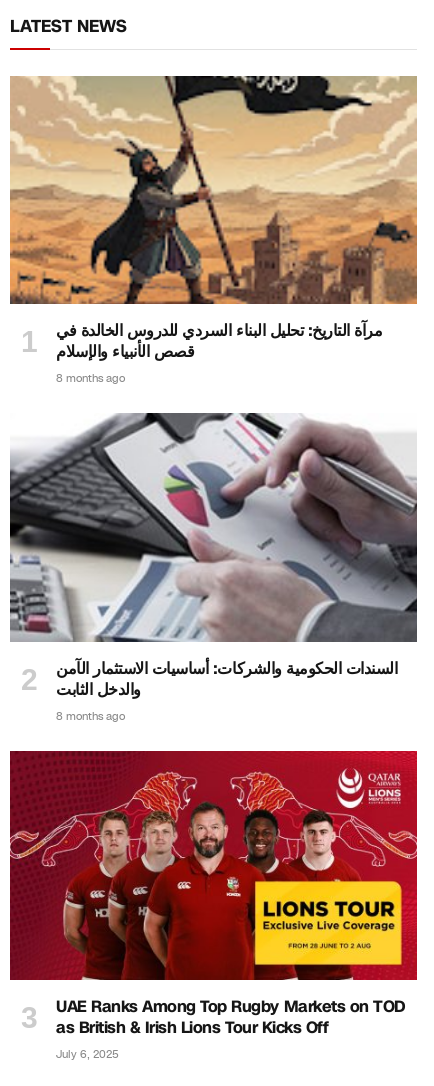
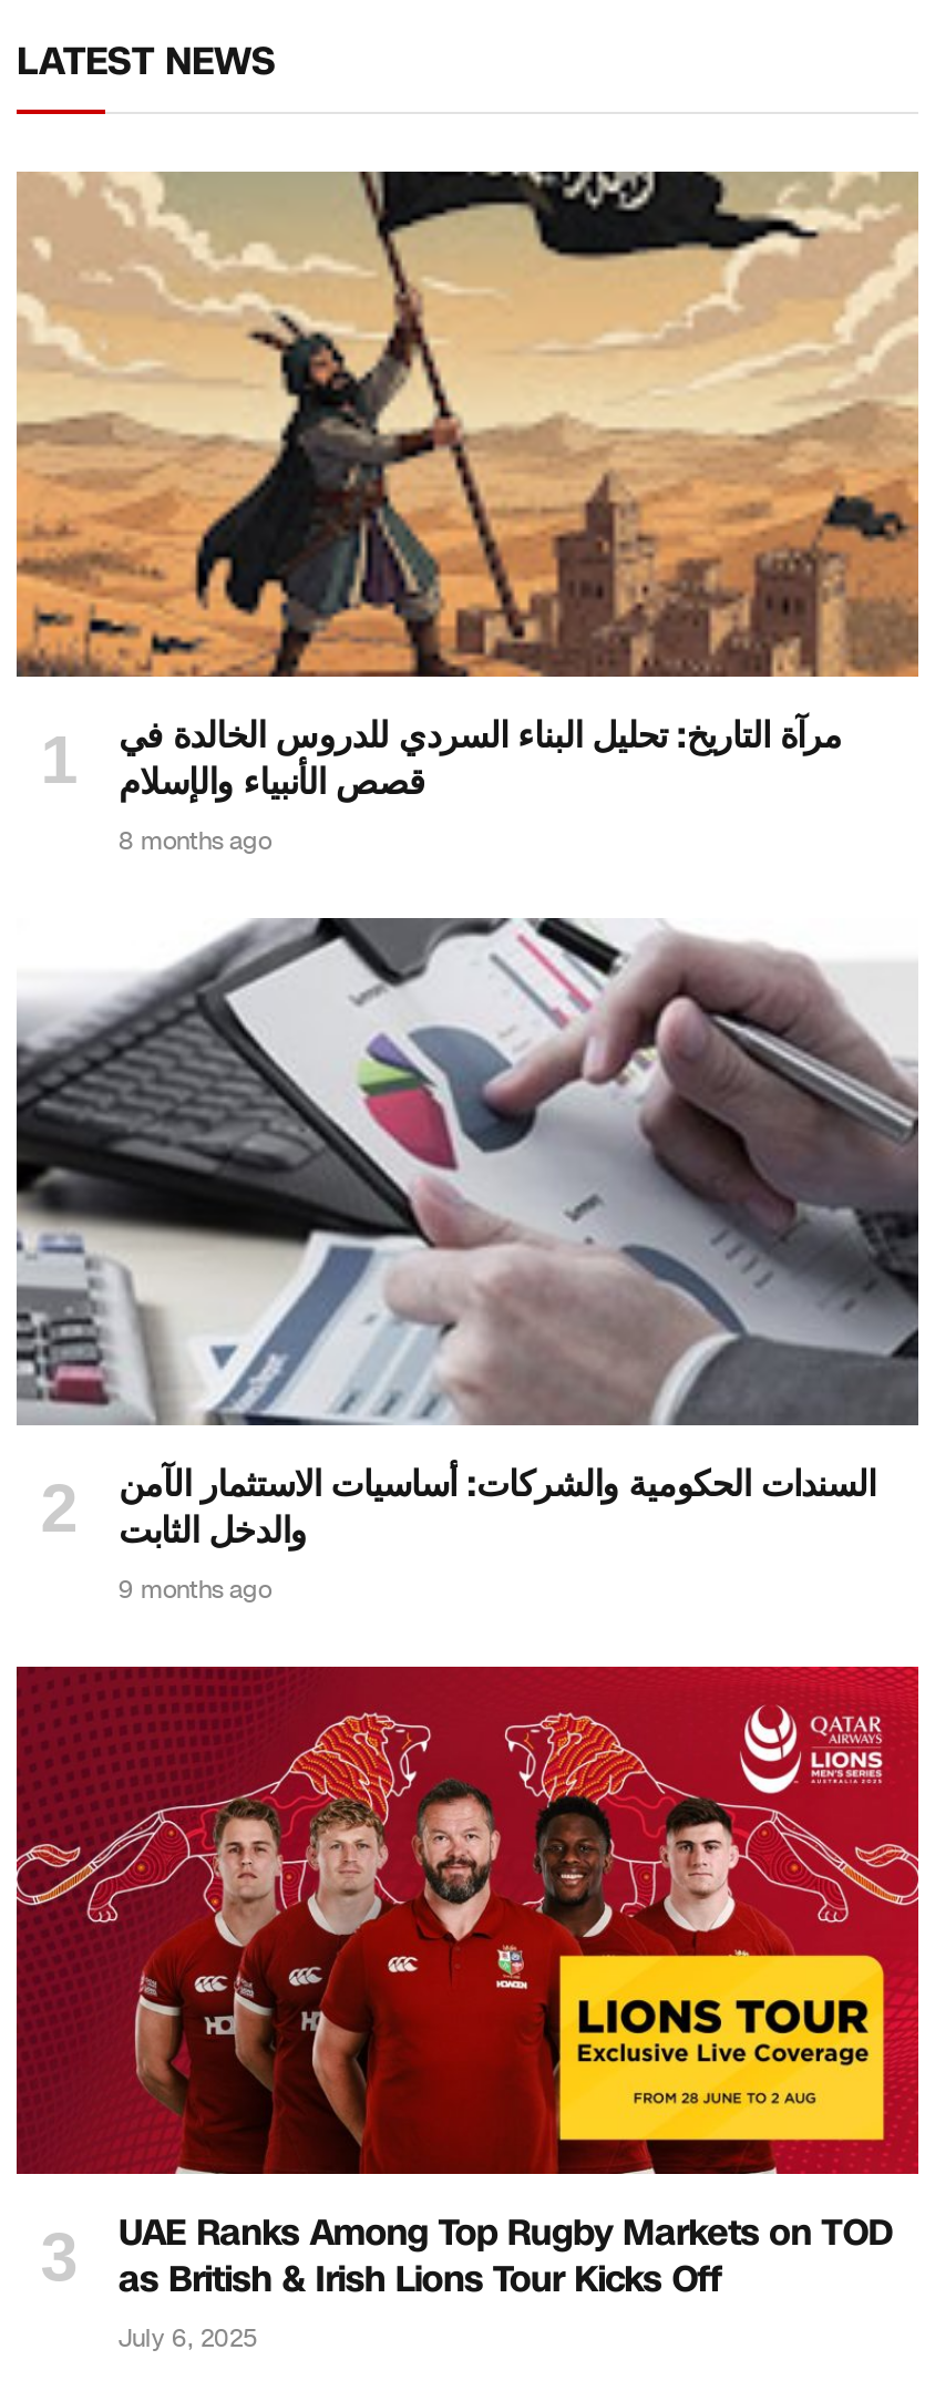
[56,709,125,724] 8 months ago -> [119,1575,271,1608] 9 months ago

